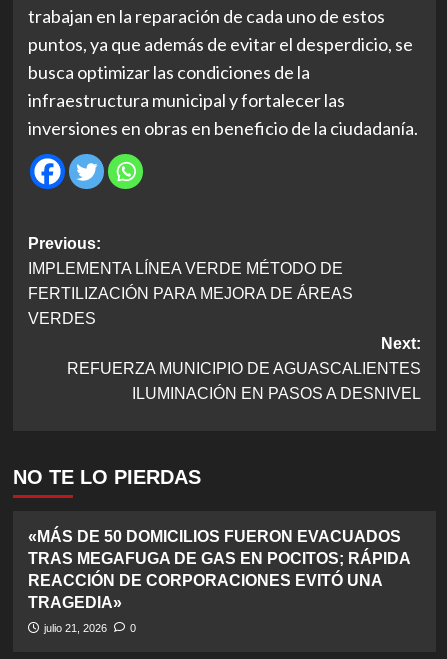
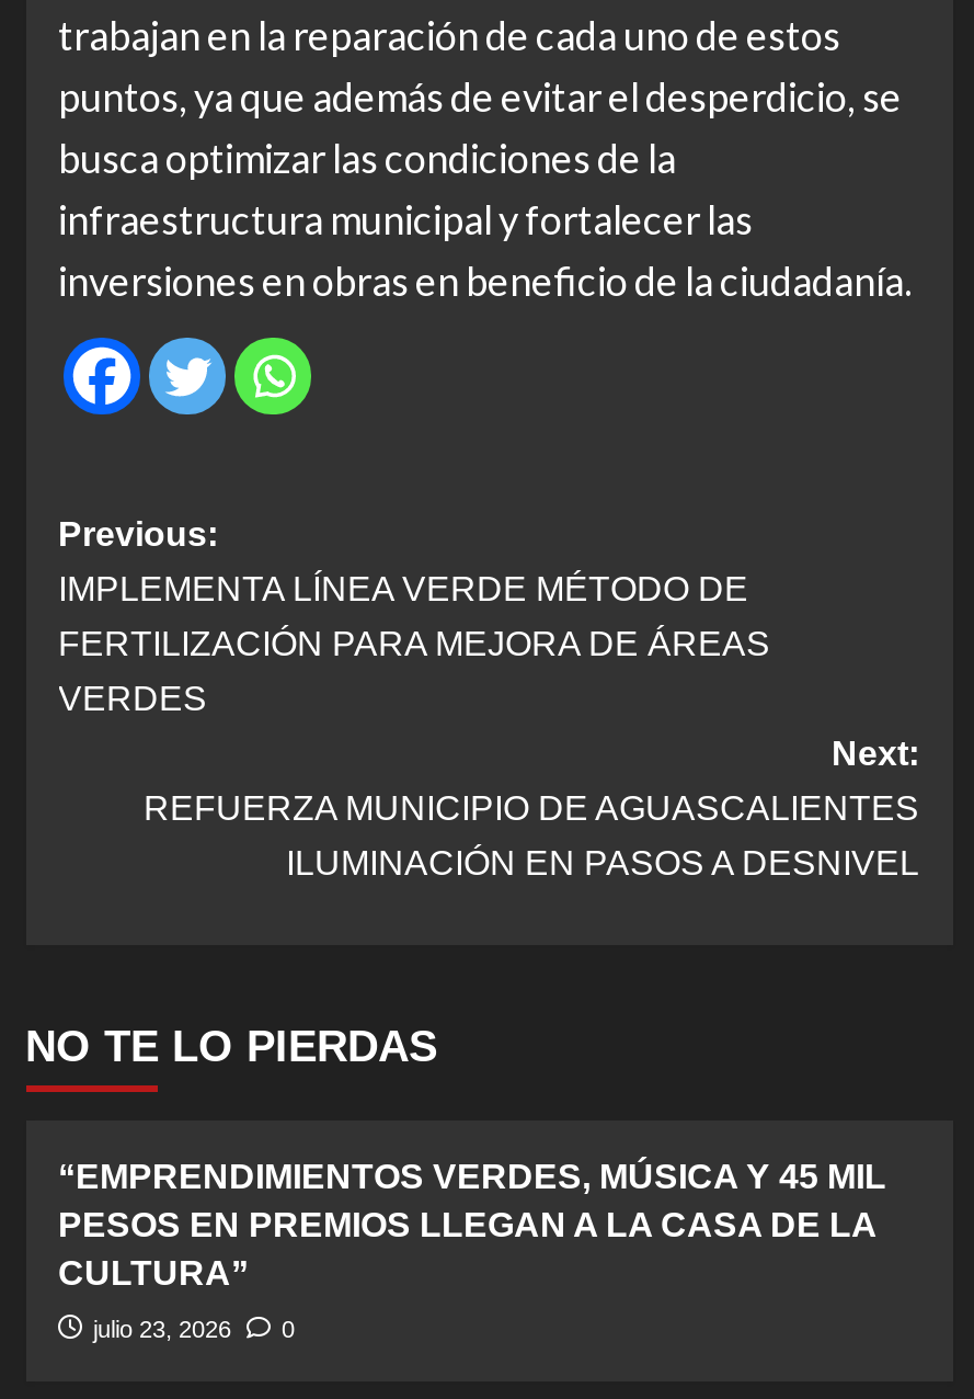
[27,528,409,611] «MÁS DE 50 DOMICILIOS FUERON EVACUADOS | TRAS MEGAFUGA DE GAS EN POCITOS; RÁPIDA | REACCIÓN DE CORPORACIONES EVITÓ UNA | TRAGEDIA» -> [58,1157,886,1291] “EMPRENDIMIENTOS VERDES, MÚSICA Y 45 MIL | PESOS EN PREMIOS LLEGAN A LA CASA DE LA | CULTURA”
[43,622,135,634] julio 21, 2026 0 -> [93,1315,295,1341] julio 23, 2026 0

